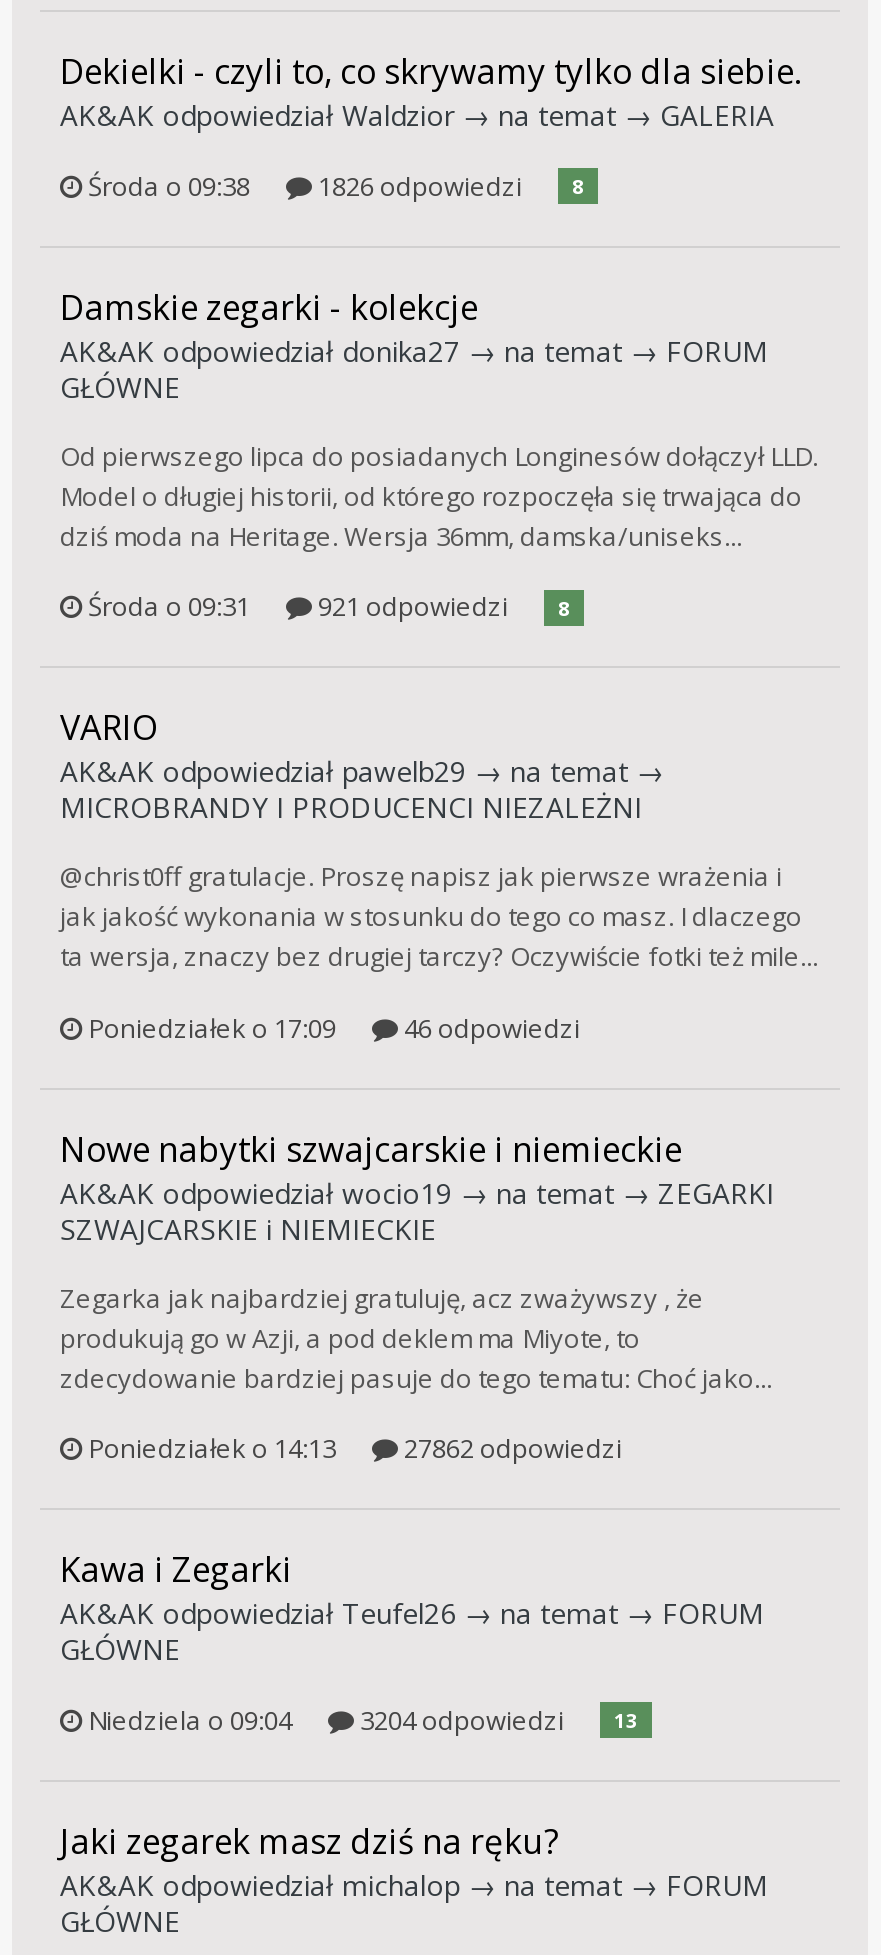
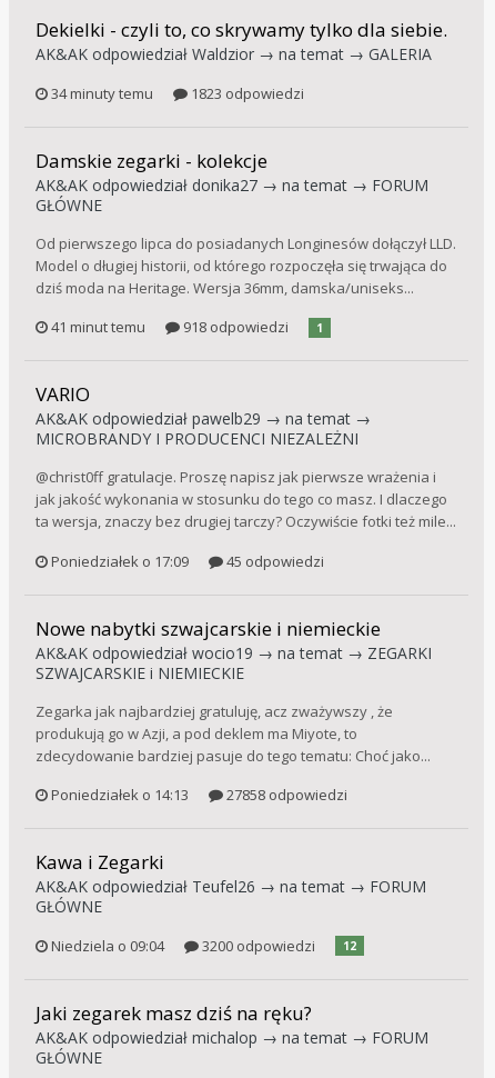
[88,167,584,203] Środa o 09:38 | 1826 odpowiedzi | 8 -> [51,83,304,103] 34 minuty temu | 1823 odpowiedzi
[88,588,570,624] Środa o 09:31 | 921 odpowiedzi | 8 -> [51,317,323,337] 41 minut temu | 918 odpowiedzi | 1
[88,1009,580,1045] Poniedziałek o 17:09 46 odpowiedzi -> [51,551,324,571] Poniedziałek o 17:09 45 odpowiedzi
[88,1430,622,1466] Poniedziałek o 14:13 27862 odpowiedzi -> [51,785,347,805] Poniedziałek o 14:13 27858 odpowiedzi
[354,1701,564,1737] 3204 odpowiedzi -> [199,935,315,955] 3200 odpowiedzi
[614,1706,638,1734] 13 -> [343,938,356,954] 12

